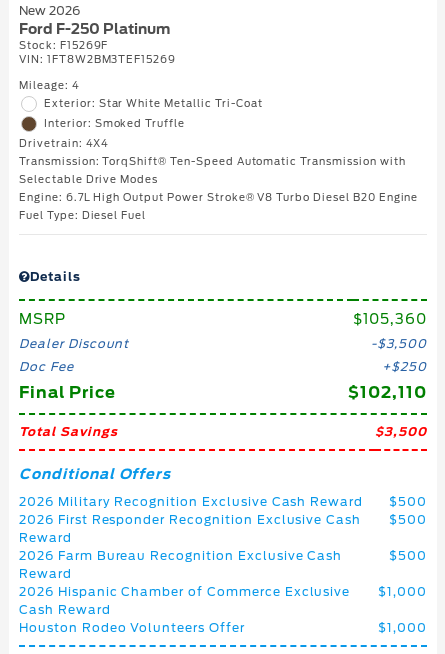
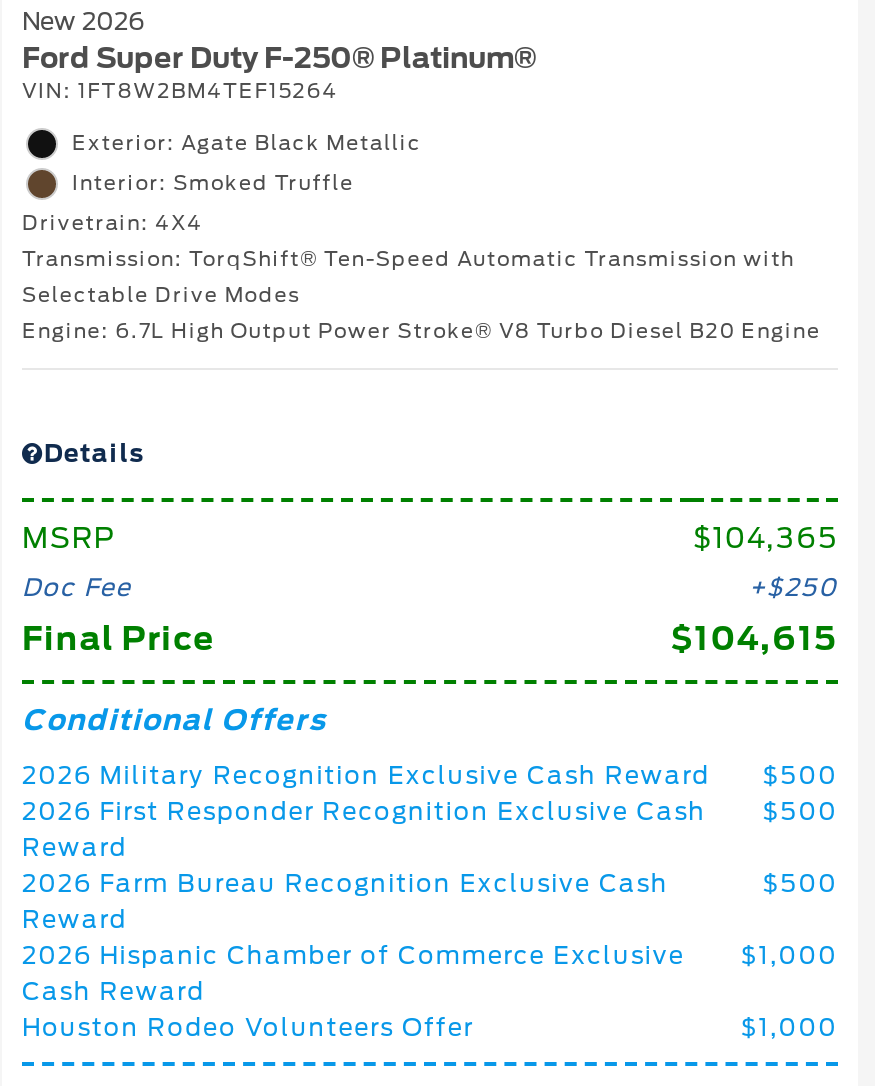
[19,21,262,109] Ford F-250 Platinum | Stock: F15269F | VIN: 1FT8W2BM3TEF15269 | Mileage: 4 | Exterior: Star White Metallic Tri-Coat -> [22,43,536,155] Ford Super Duty F-250® Platinum® | VIN: 1FT8W2BM4TEF15264 | Exterior: Agate Black Metallic
[19,209,146,221] Fuel Type: Diesel Fuel -> none
[19,311,427,351] $105,360 | Dealer Discount | $3,500 -> [693,523,838,555] $104,365
[19,383,427,439] $102,110 | Total Savings | $3,500 -> [671,621,838,659] $104,615

